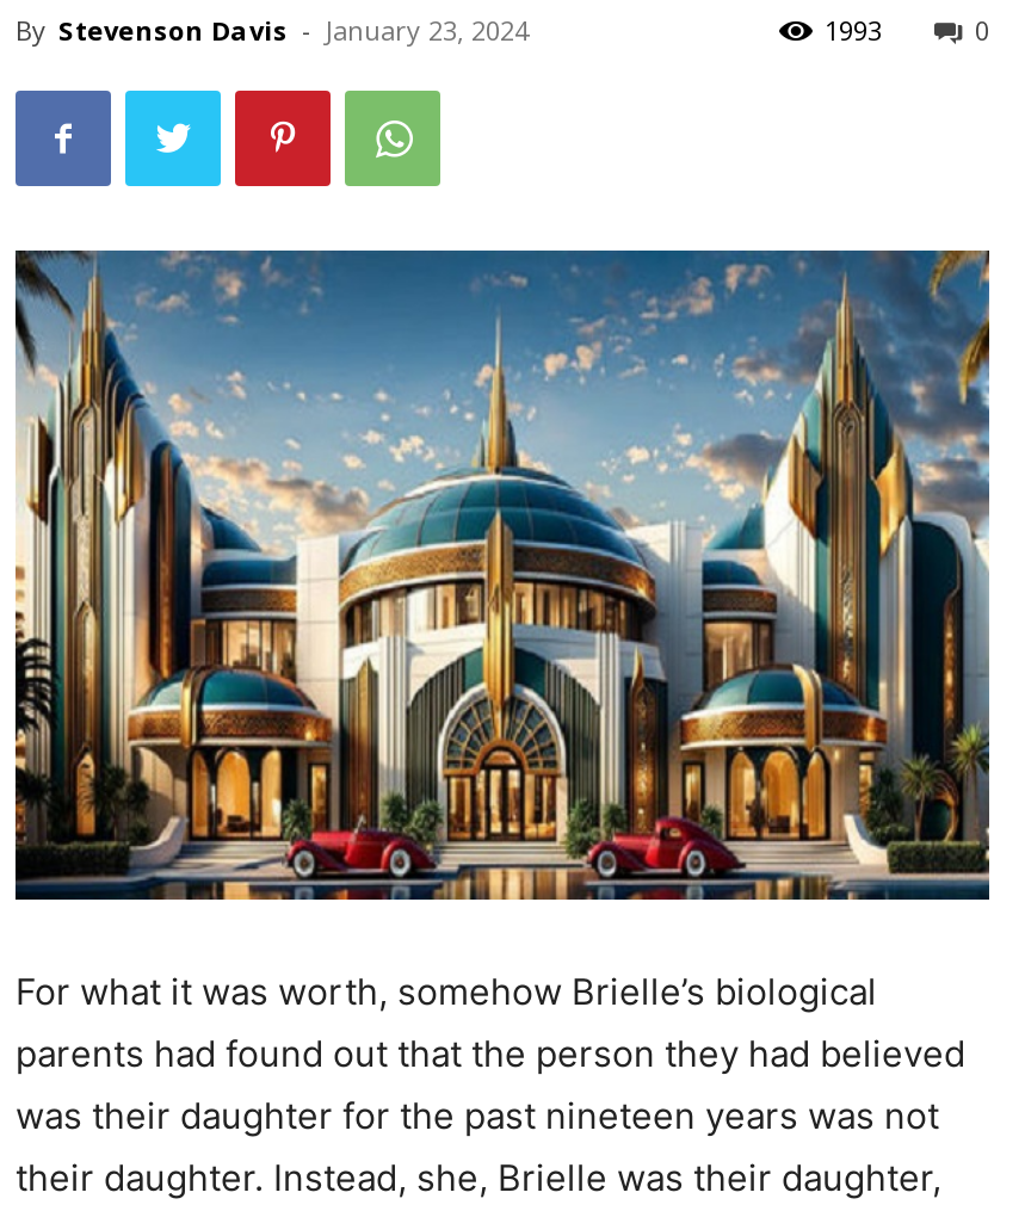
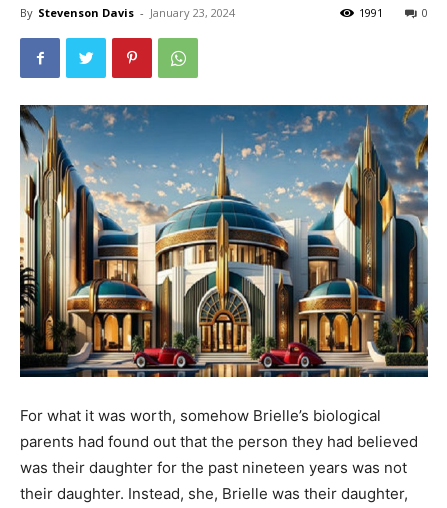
[825,12,882,48] 1993 -> [359,5,383,20] 1991

